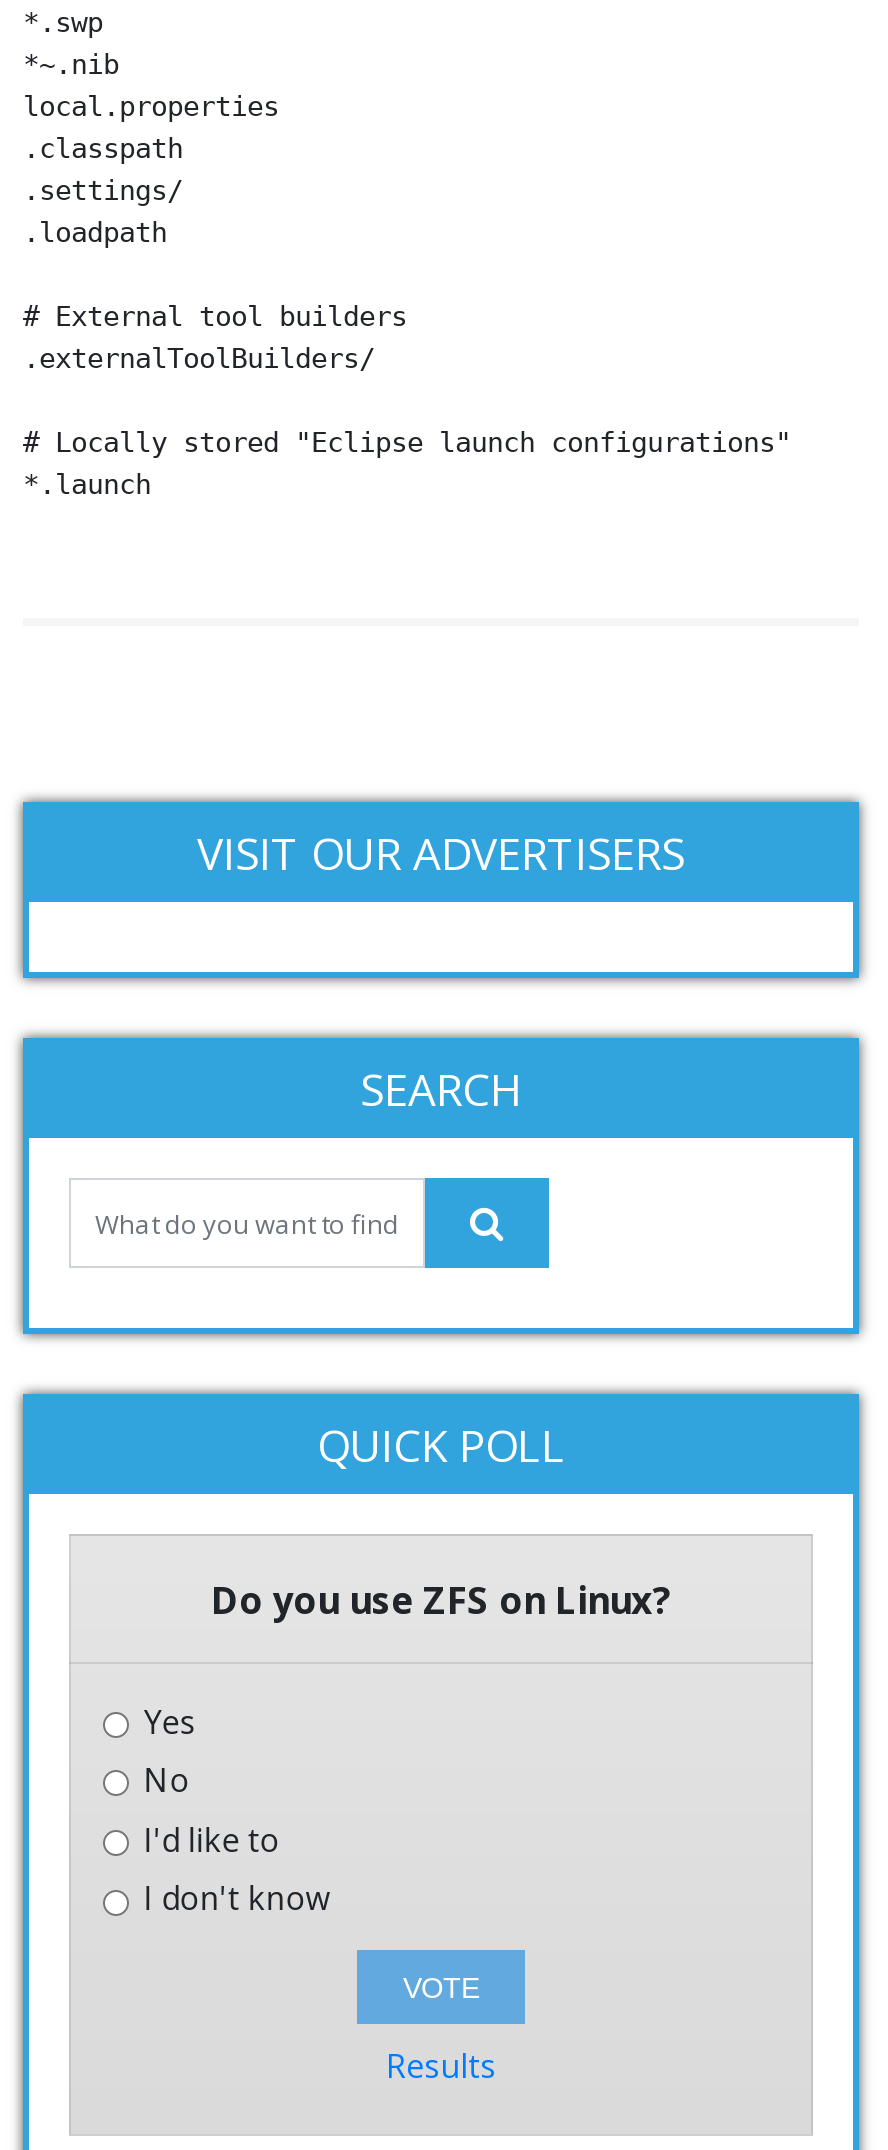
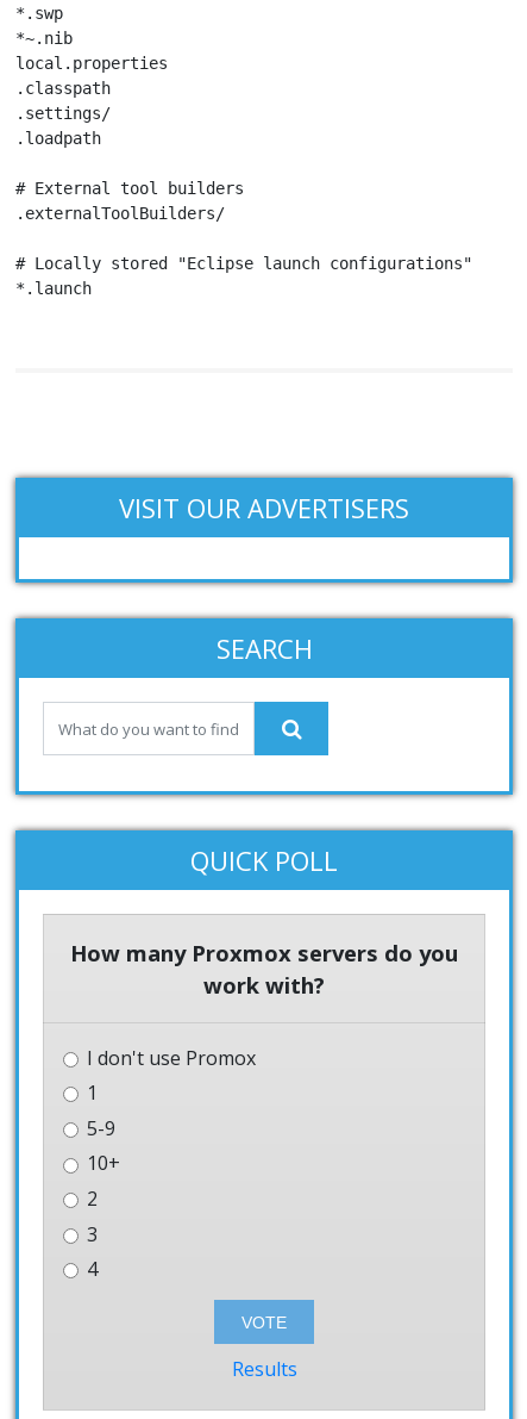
[211,1574,671,1624] Do you use ZFS on Linux? -> [70,937,458,999] How many Proxmox servers do you | work with?
[135,1699,329,1921] Yes | No | I'd like to | I don't know -> [82,1044,256,1282] I don't use Promox | 1 | 5-9 | 10+ | 2 | 3 | 4

